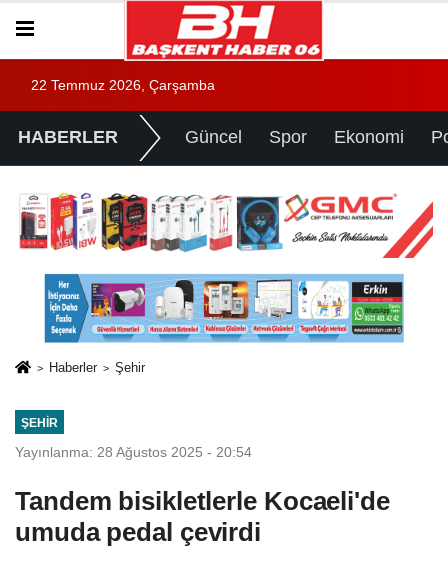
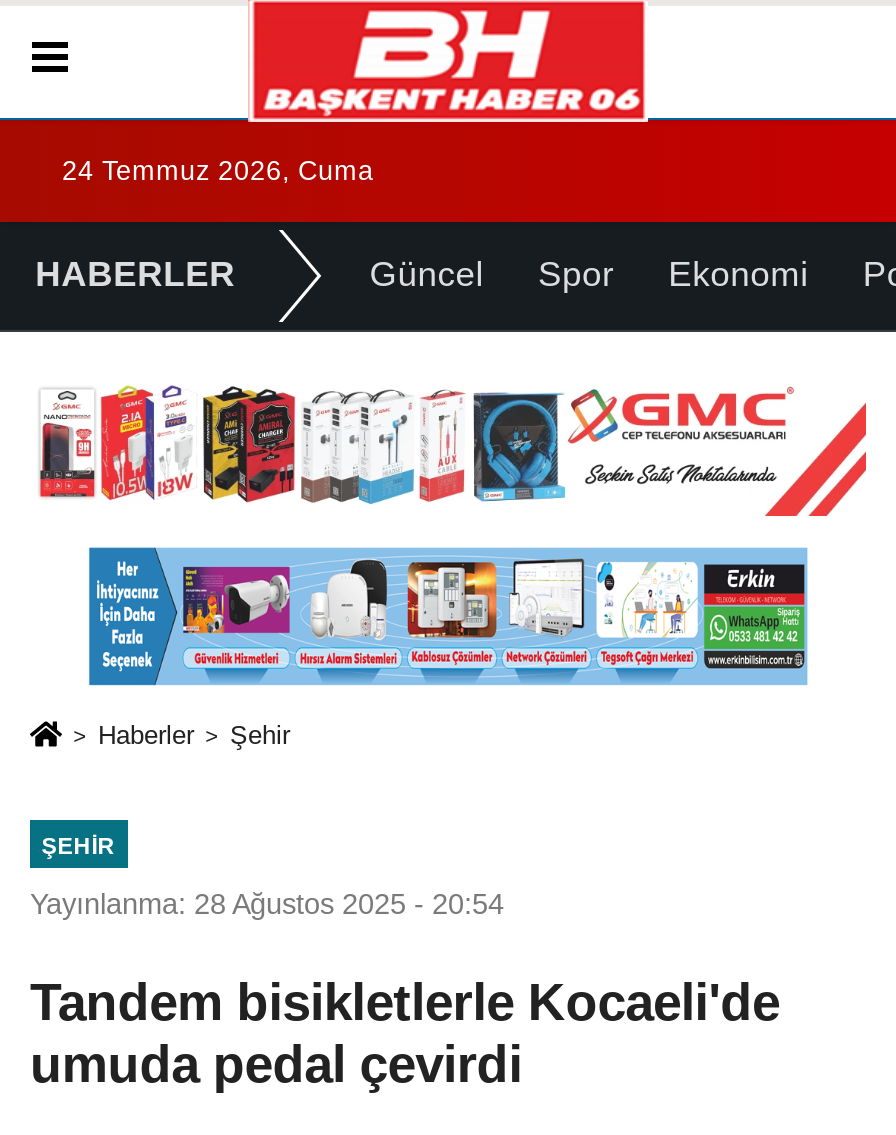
[31,78,215,93] 22 Temmuz 2026, Çarşamba -> [62,156,374,186] 24 Temmuz 2026, Cuma

